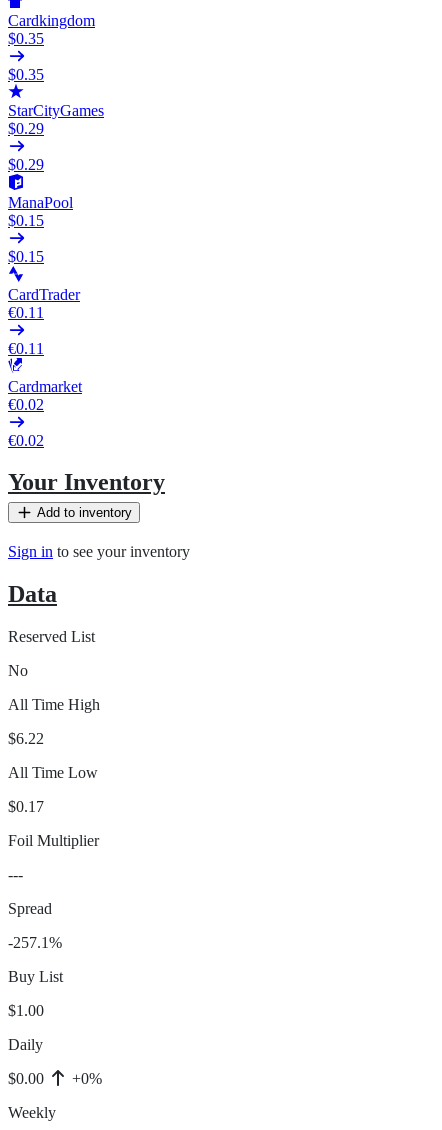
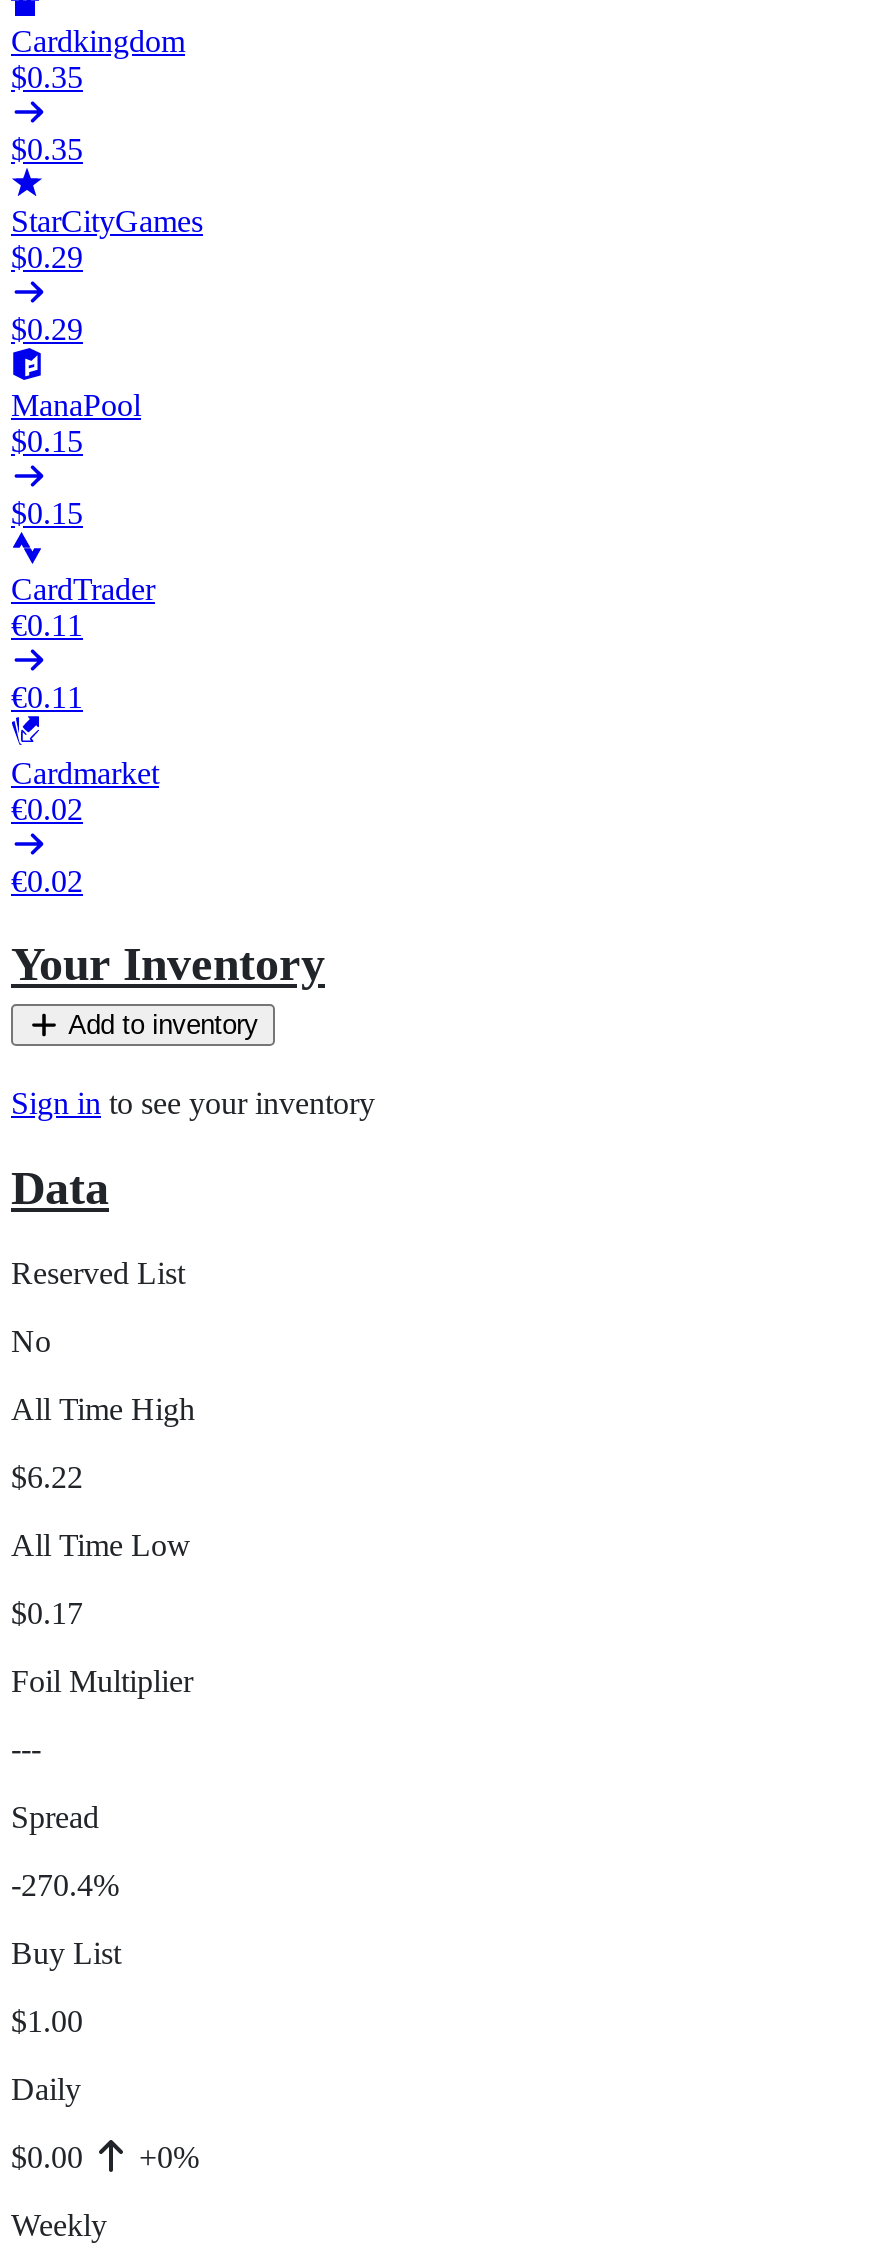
[8,934,62,951] -257.1% -> [11,1868,119,1902] -270.4%

